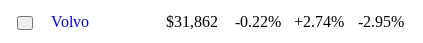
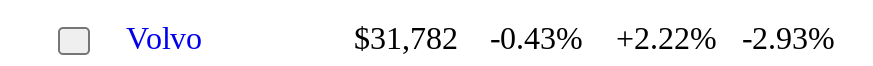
[166,13,218,30] $31,862 -> [354,20,458,54] $31,782
[235,13,281,30] -0.22% -> [490,20,582,54] -0.43%
[294,13,344,30] +2.74% -> [616,20,716,54] +2.22%
[358,13,404,30] -2.95% -> [742,20,834,54] -2.93%

